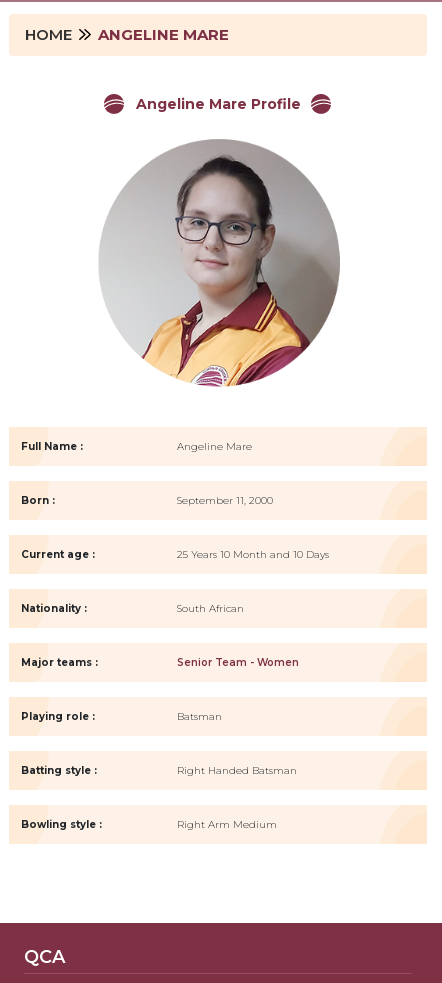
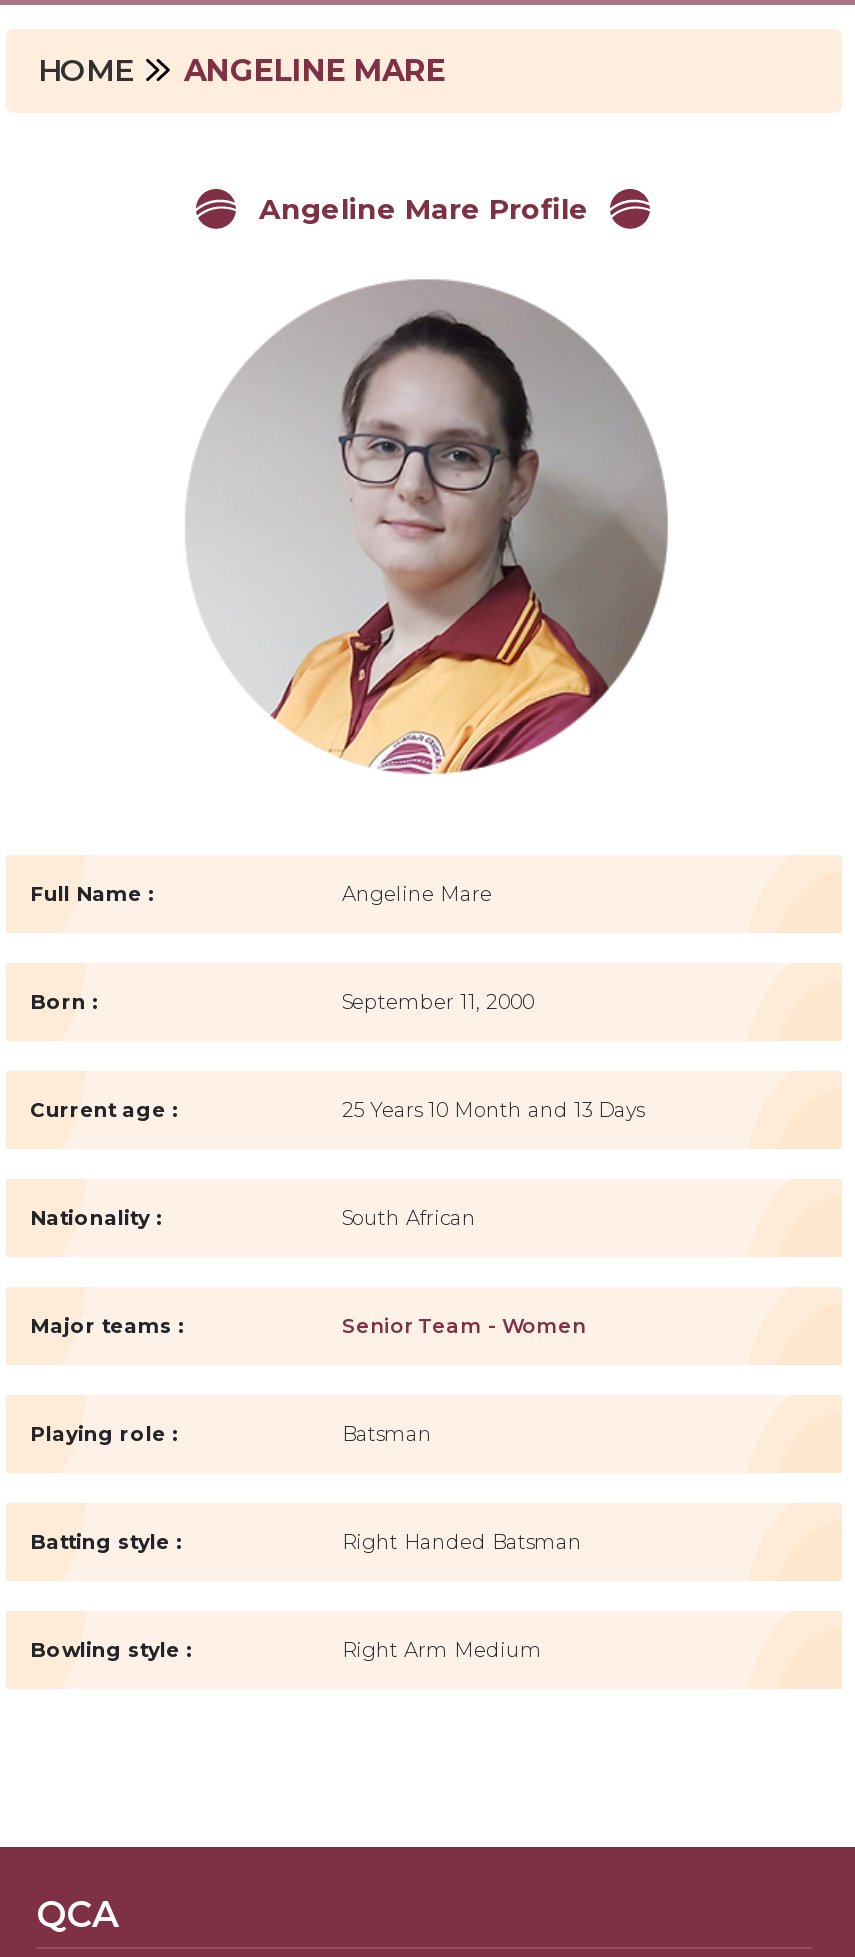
[177,548,329,561] 25 Years 10 Month and 10 Days -> [342,1096,644,1122] 25 Years 10 Month and 13 Days

